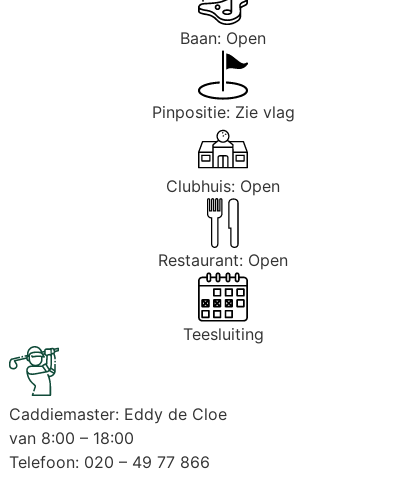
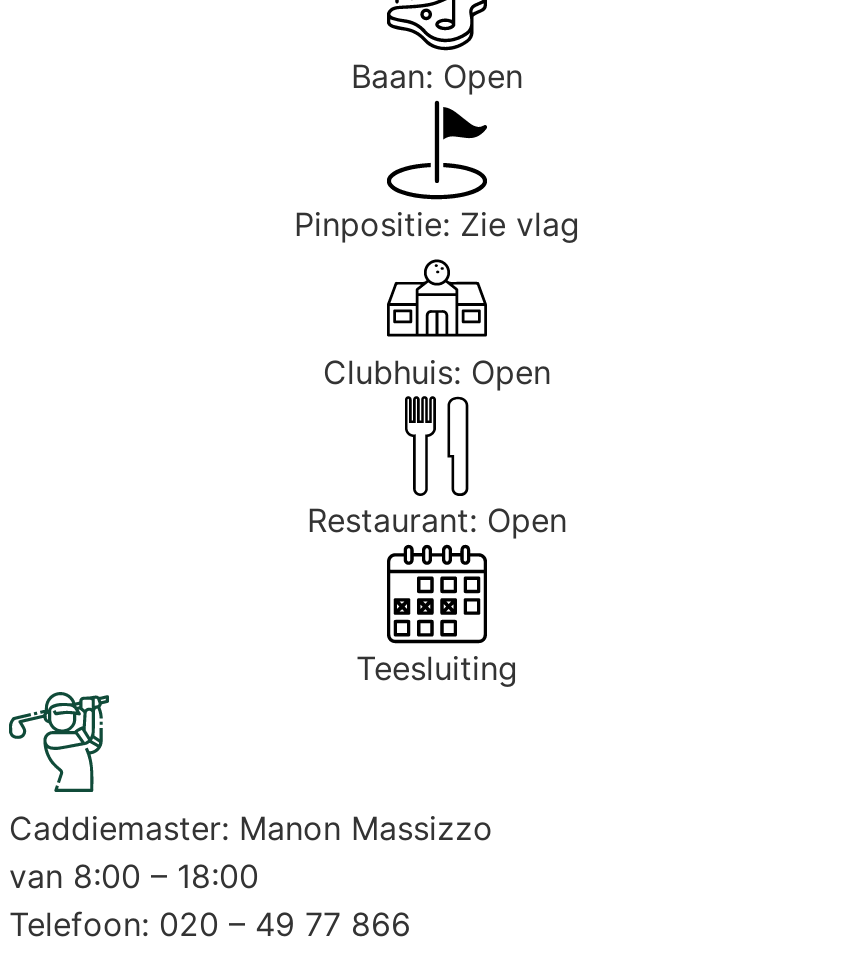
[9,404,227,424] Caddiemaster: Eddy de Cloe -> [9,807,493,847] Caddiemaster: Manon Massizzo

